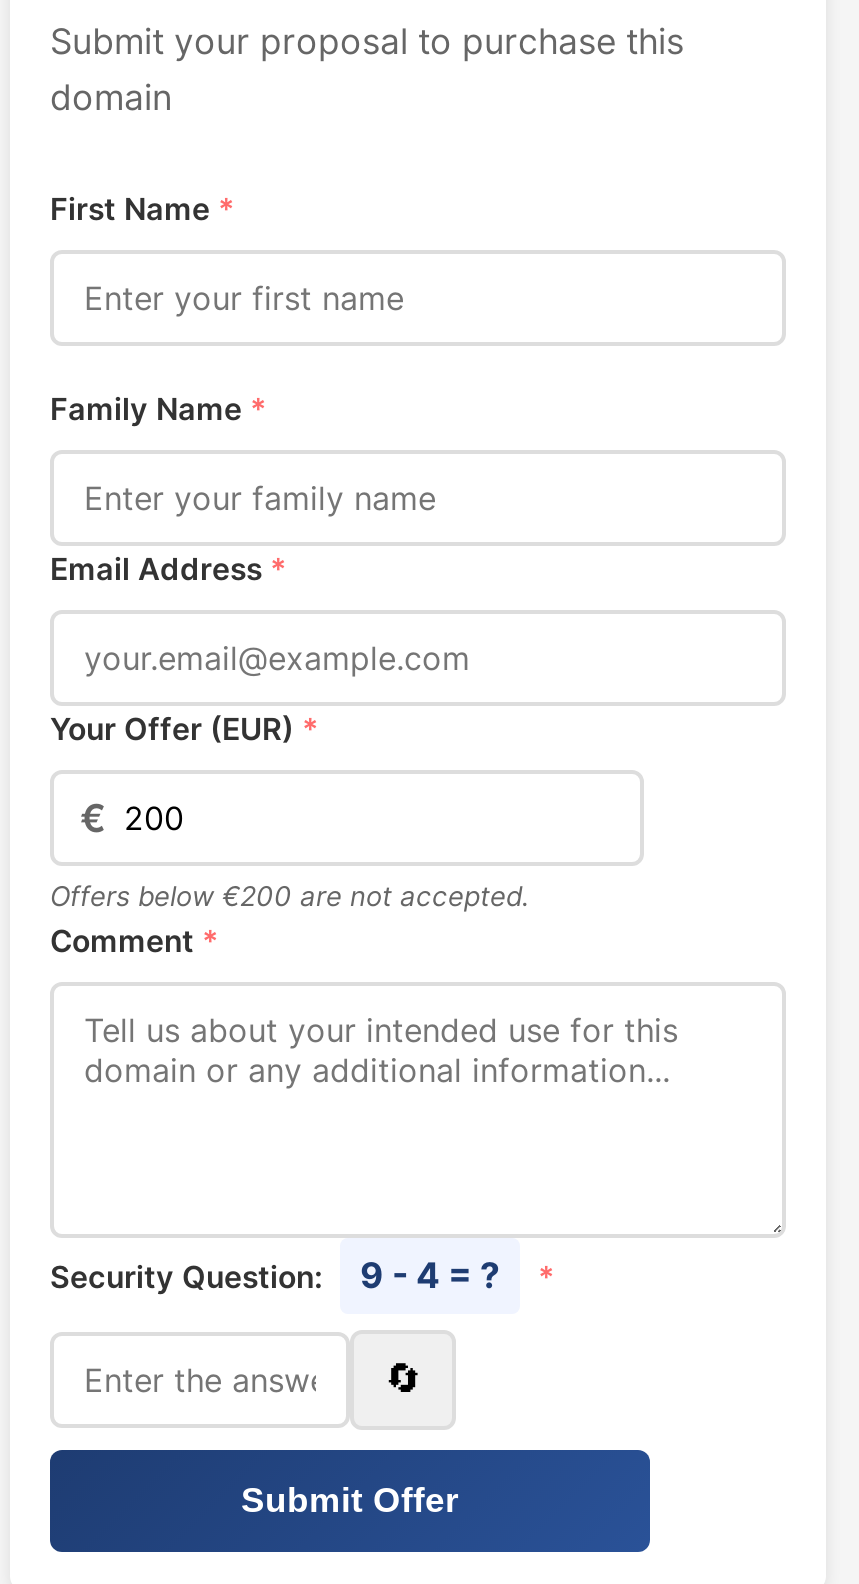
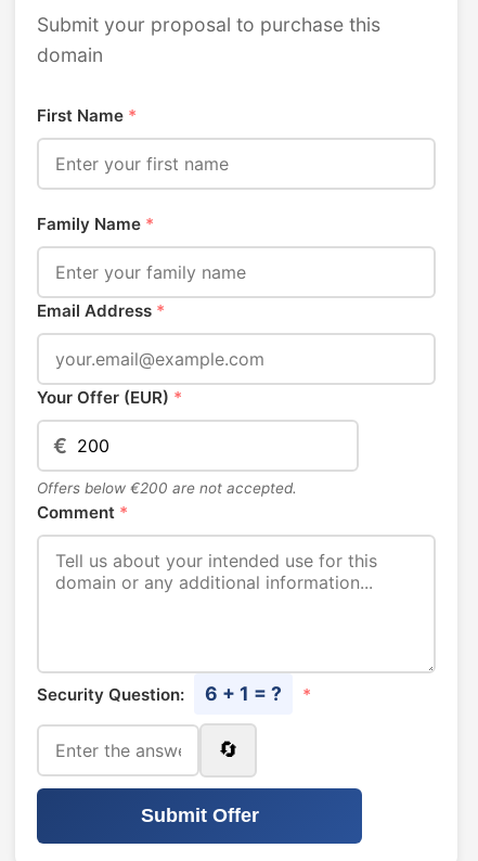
[360,1254,500,1296] 9 - 4 = ? -> [205,682,282,705] 6 + 1 = ?

